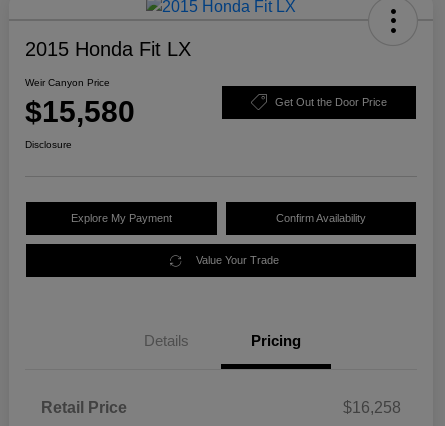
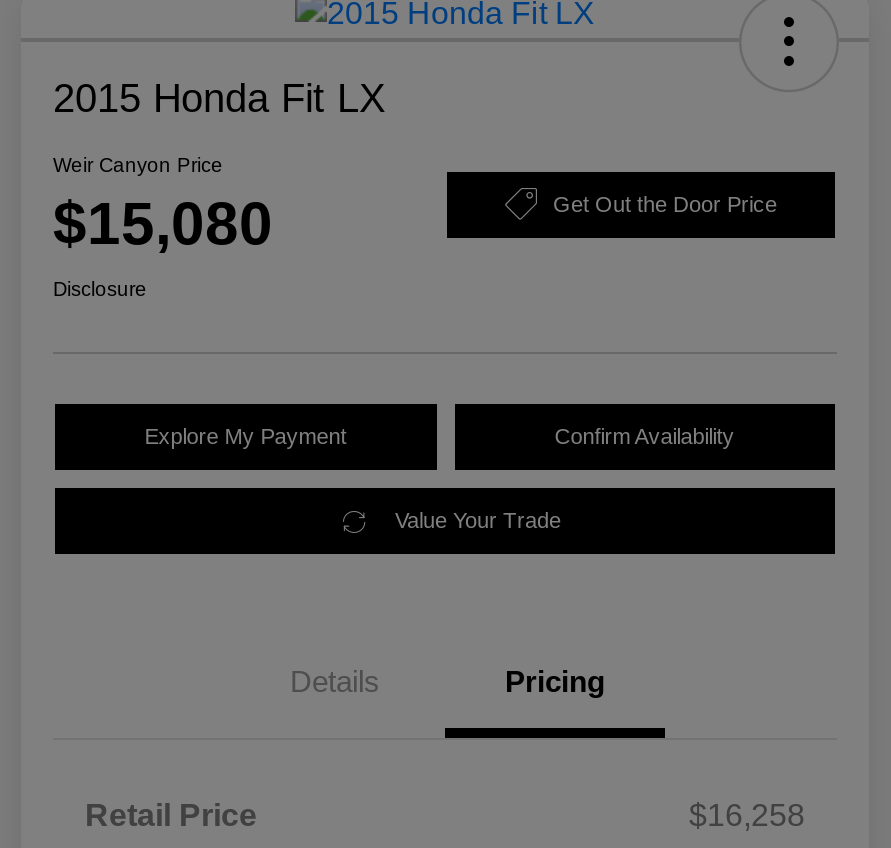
[25,95,135,128] $15,580 -> [53,190,273,256] $15,080

